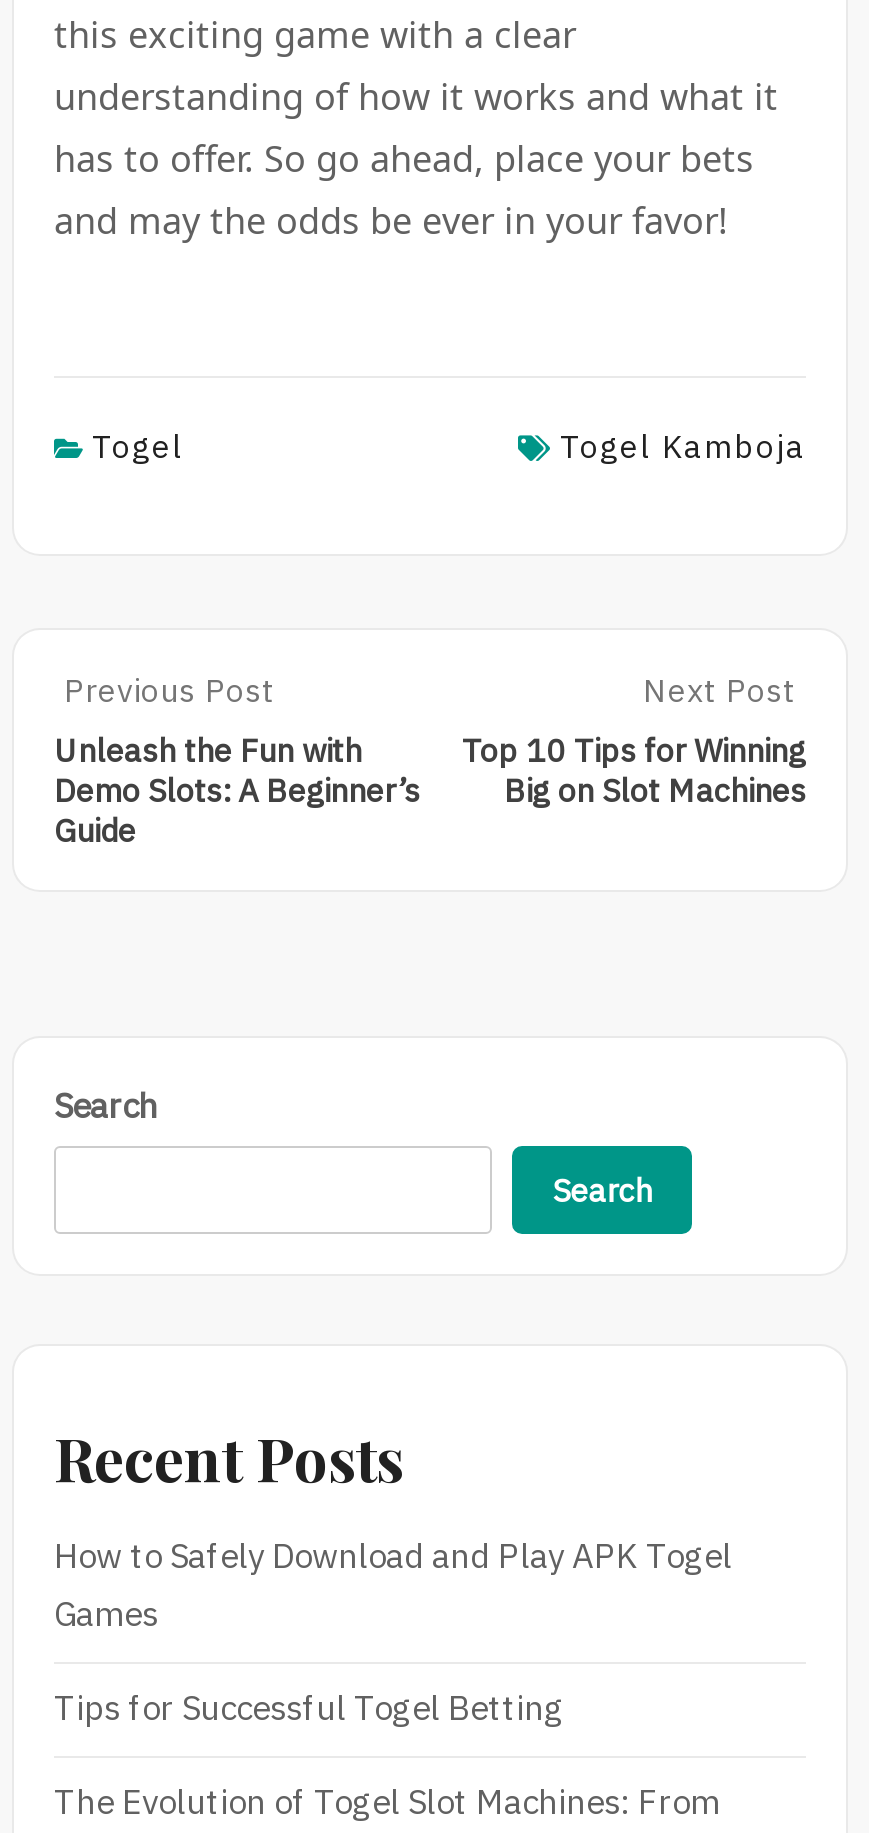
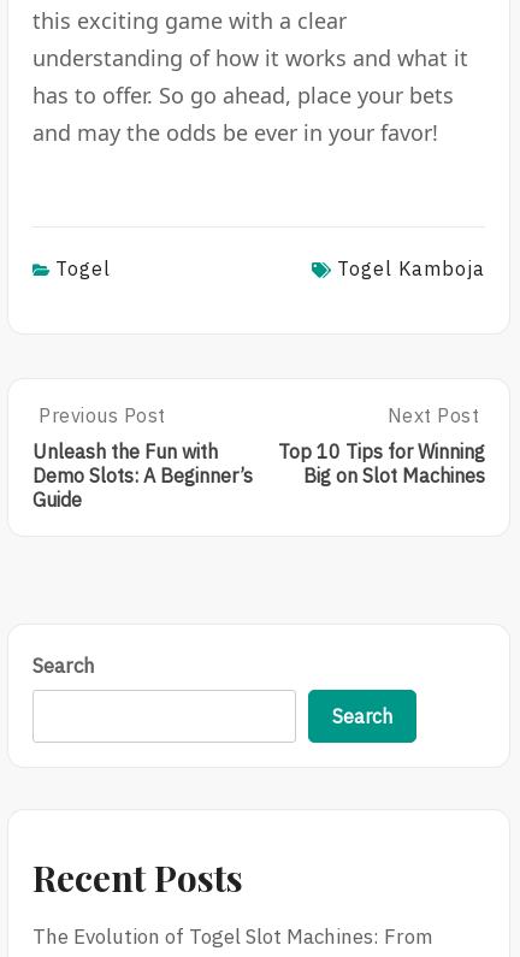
[54,1534,732,1730] How to Safely Download and Play APK Togel | Games | Tips for Successful Togel Betting -> none

